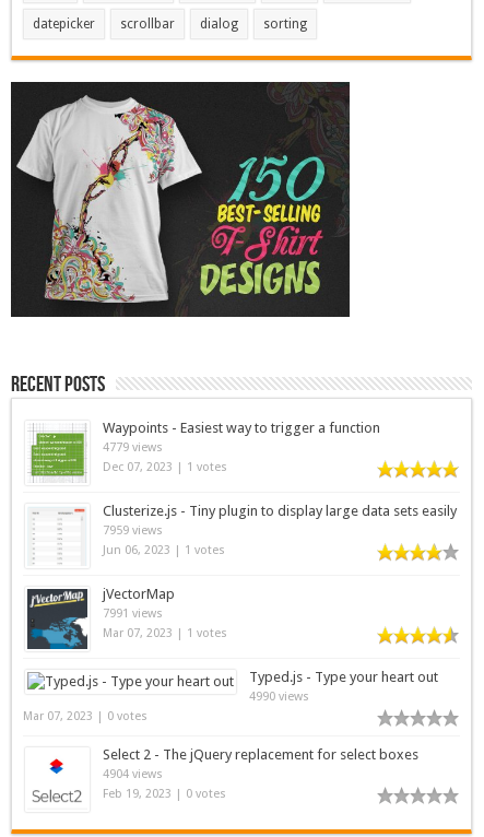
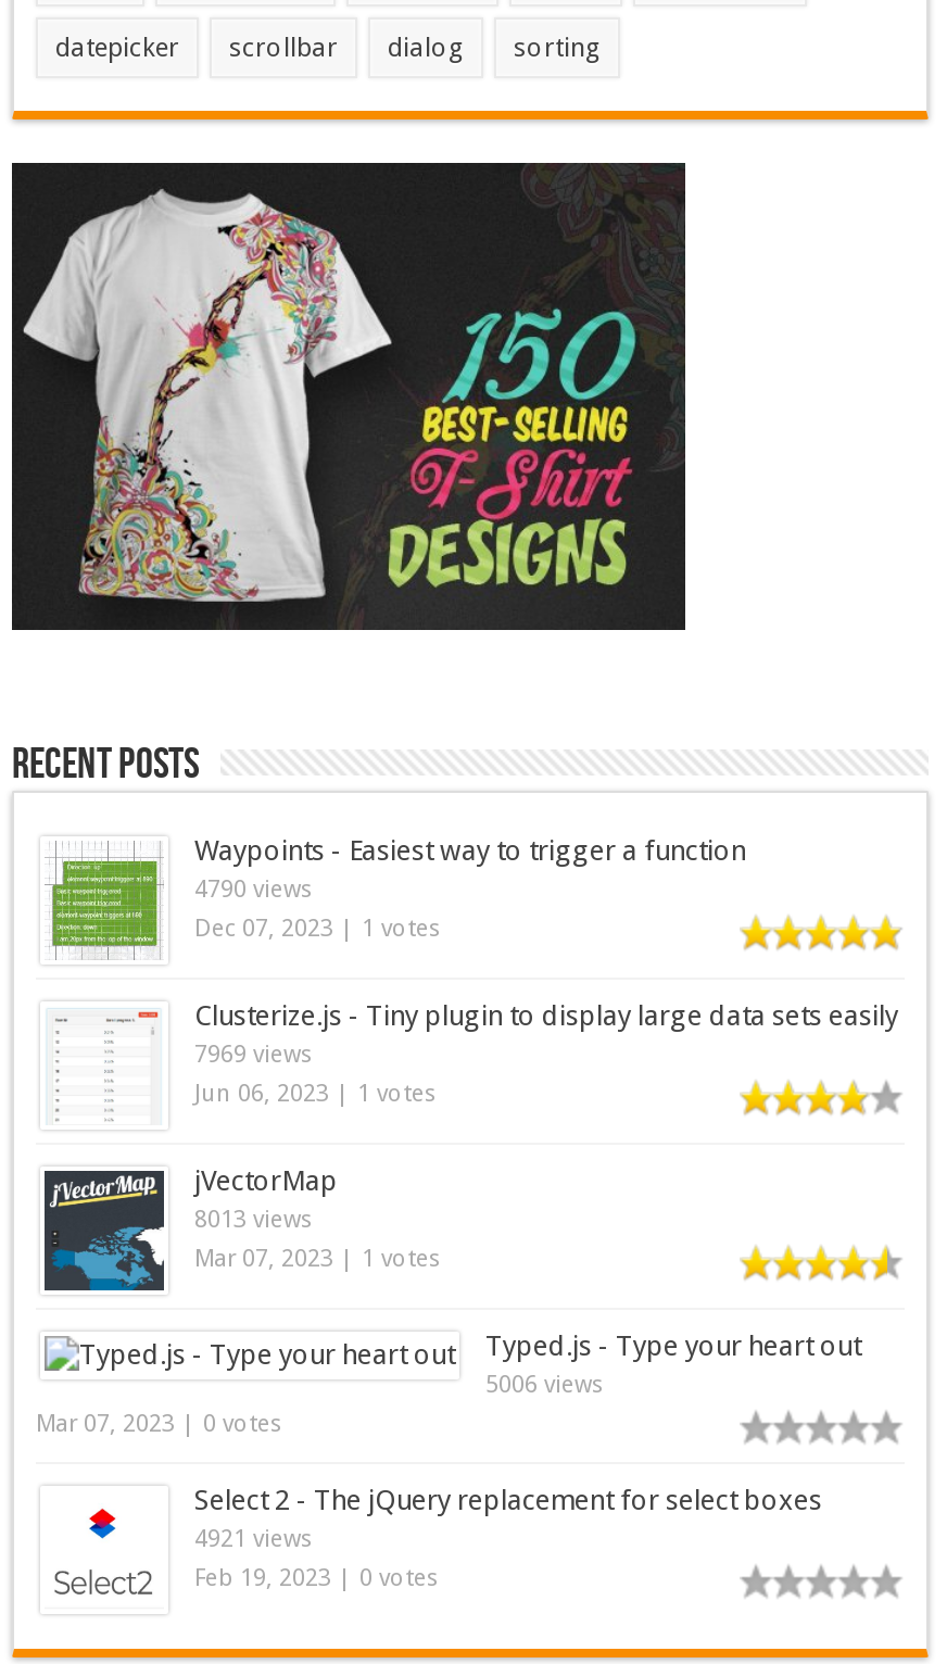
[103,440,163,455] 4779 views -> [194,875,314,904] 4790 views
[103,523,163,538] 7959 views -> [194,1041,314,1069] 7969 views
[103,606,163,621] 7991 views -> [194,1206,314,1234] 8013 views
[249,689,309,704] 4990 views -> [485,1371,605,1399] 5006 views
[103,767,163,781] 4904 views -> [194,1525,314,1553] 4921 views

